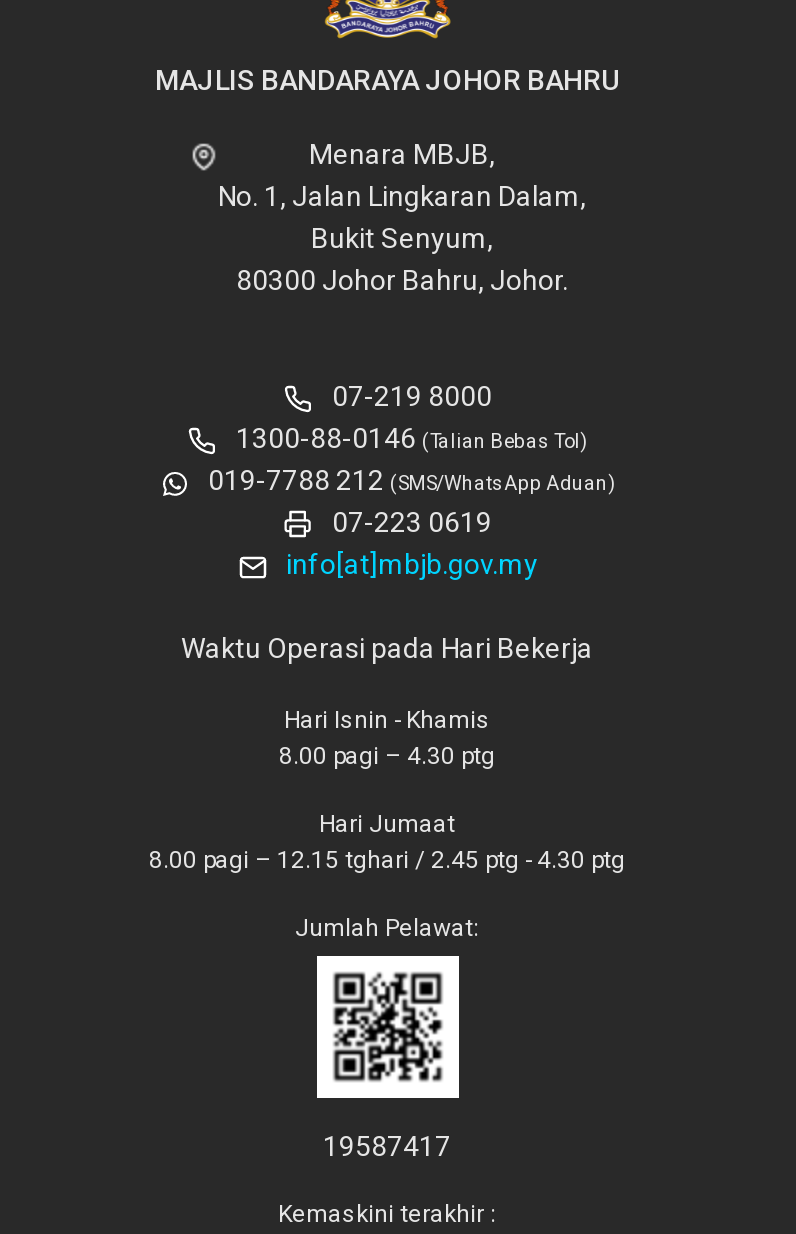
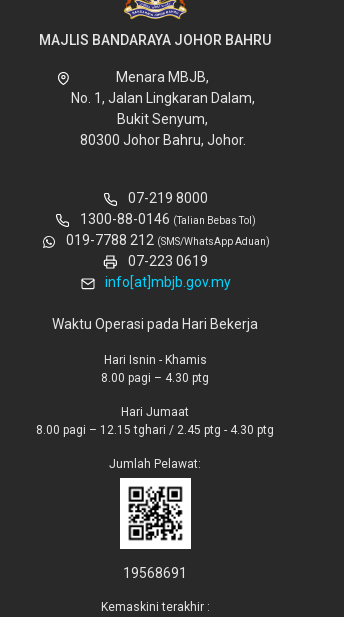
[323,1130,451,1162] 19587417 -> [123,565,187,581] 19568691

